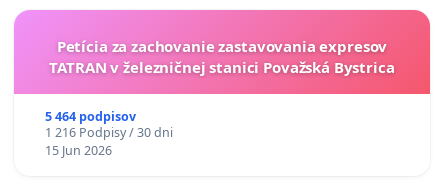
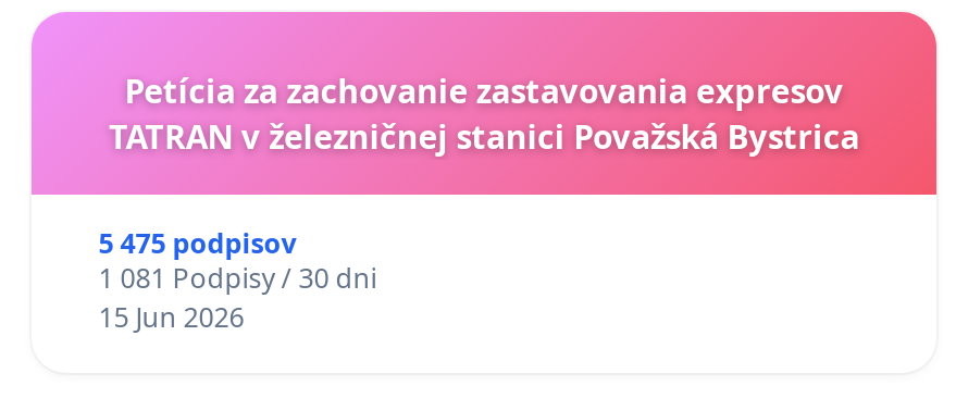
[45,108,136,125] 5 464 podpisov -> [99,225,296,262] 5 475 podpisov
[45,124,173,141] 1 216 Podpisy / 30 dni -> [99,259,377,296] 1 081 Podpisy / 30 dni

